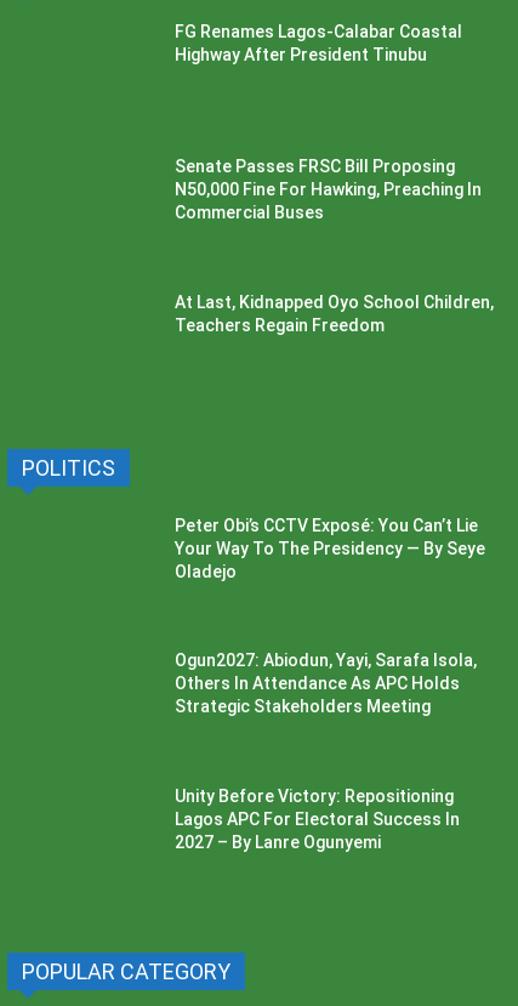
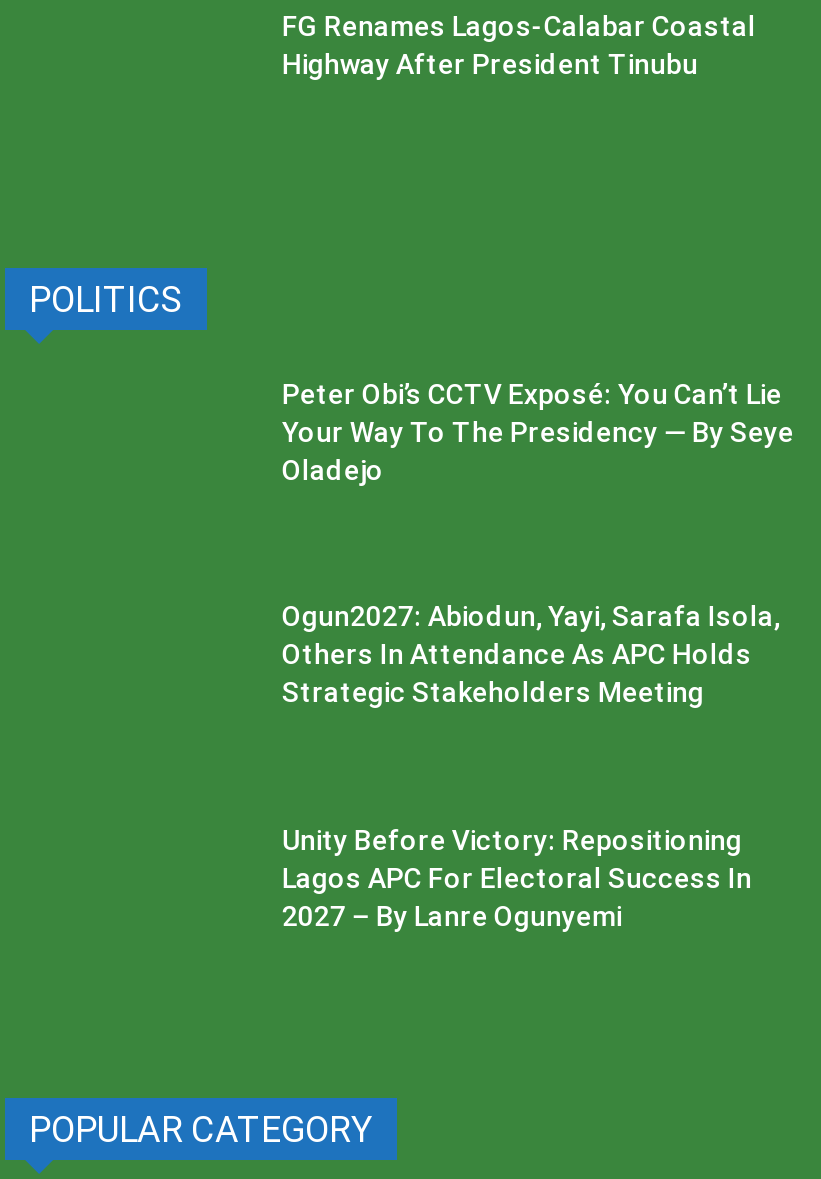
[175,157,482,223] Senate Passes FRSC Bill Proposing | N50,000 Fine For Hawking, Preaching In | Commercial Buses -> none
[175,293,494,335] At Last, Kidnapped Oyo School Children, | Teachers Regain Freedom -> none

